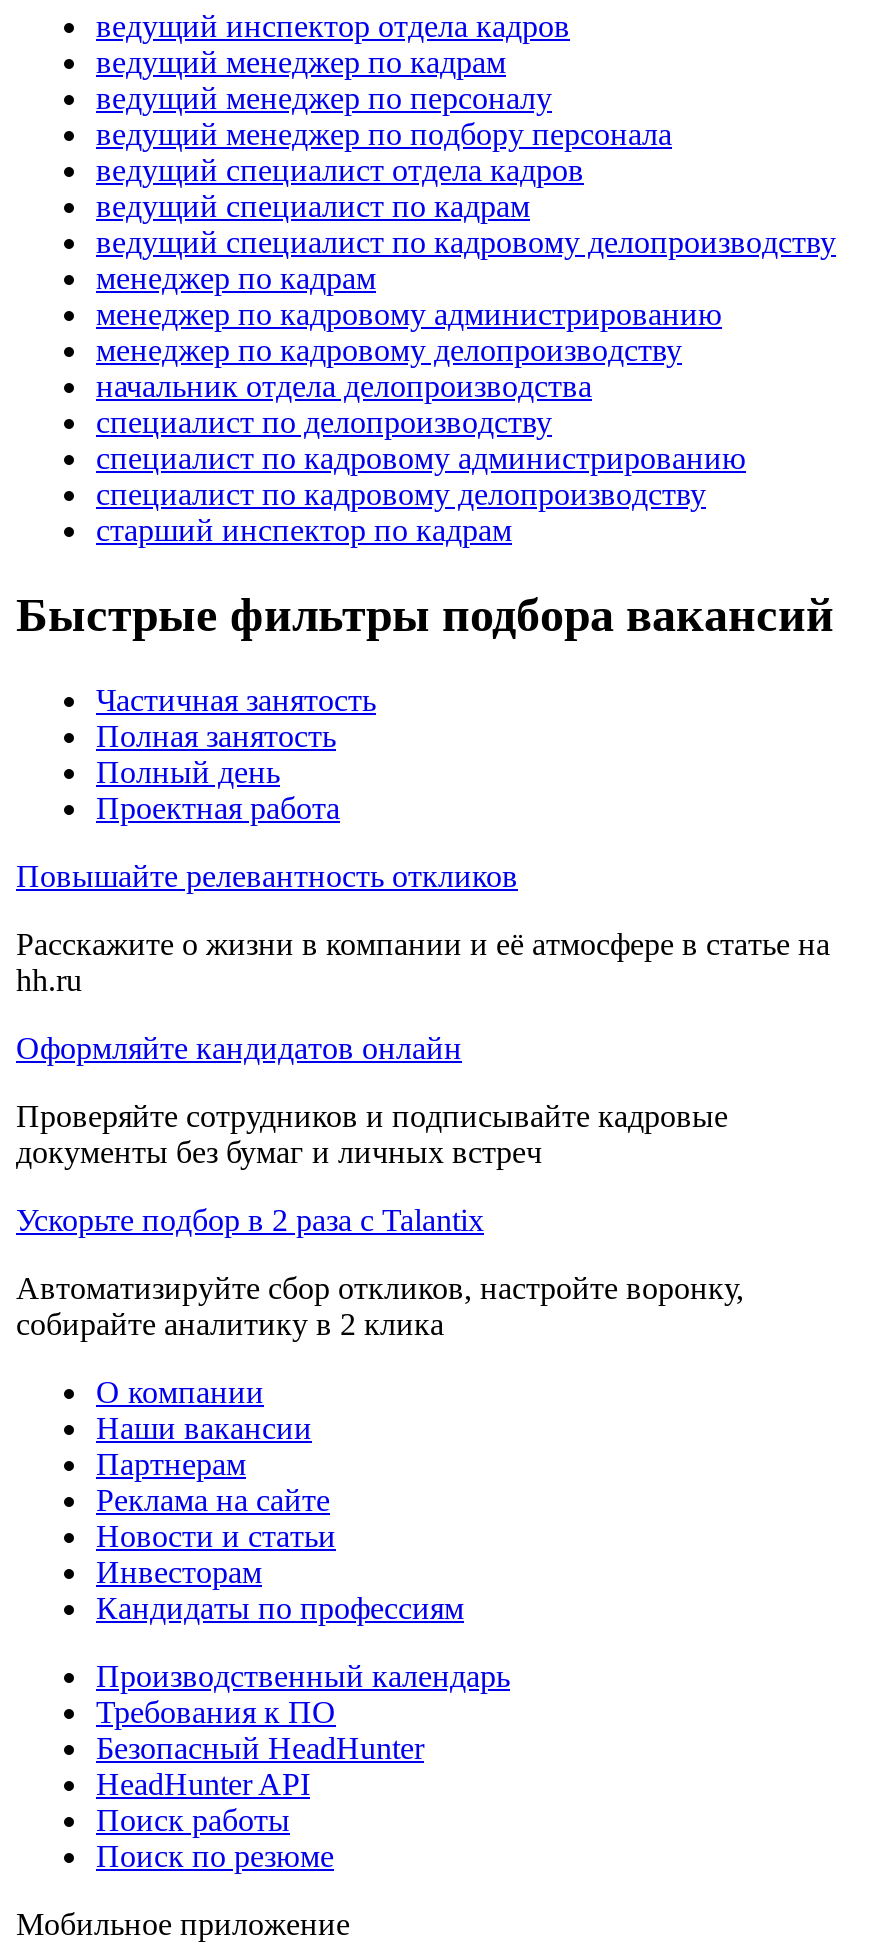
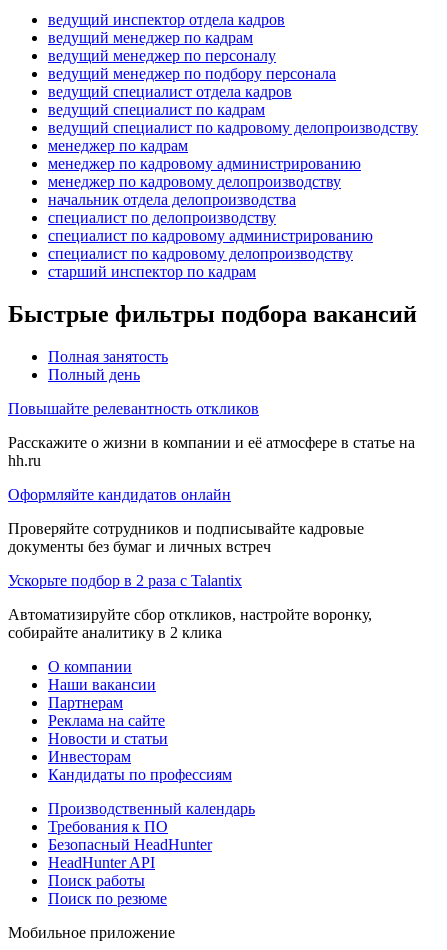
[96,682,376,716] Частичная занятость -> none
[96,790,340,824] Проектная работа -> none

